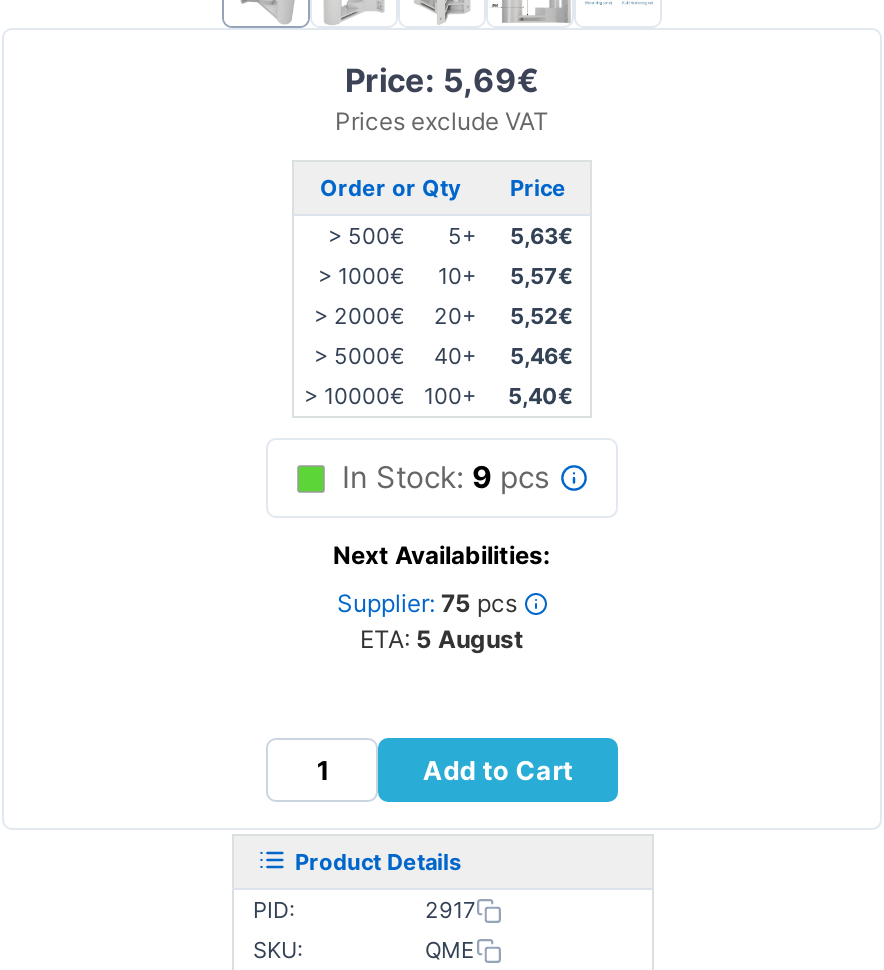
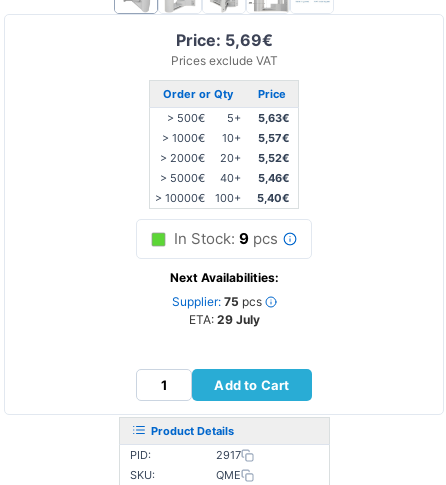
[360,624,524,654] ETA: 5 August -> [188,312,259,327] ETA: 29 July

